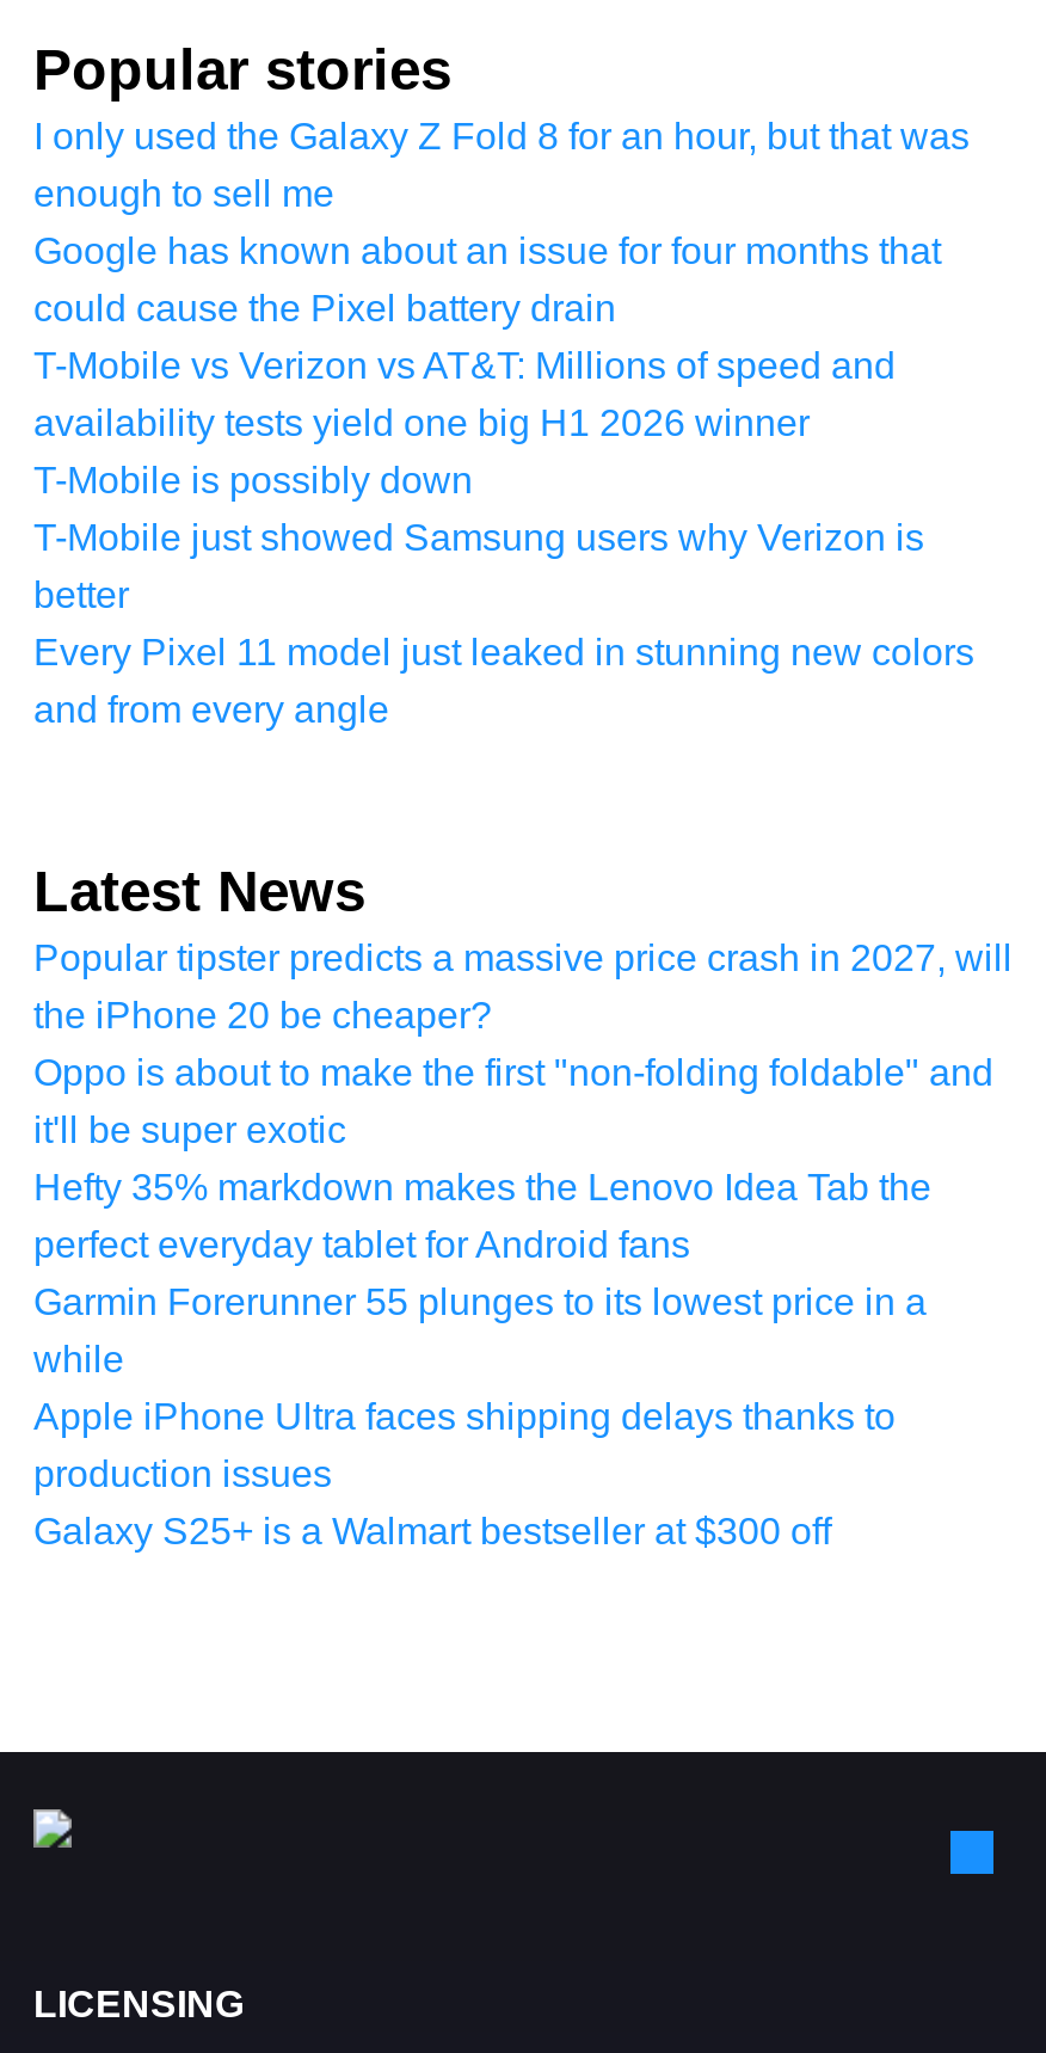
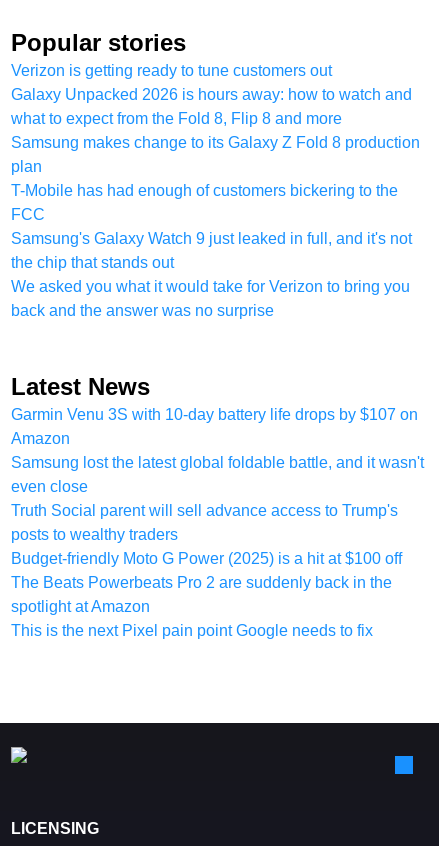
[33,116,974,729] I only used the Galaxy Z Fold 8 for an hour, but that was | enough to sell me | Google has known about an issue for four months that | could cause the Pixel battery drain | T-Mobile vs Verizon vs AT&T: Millions of speed and | availability tests yield one big H1 2026 winner | T-Mobile is possibly down | T-Mobile just showed Samsung users why Verizon is | better | Every Pixel 11 model just leaked in stunning new colors | and from every angle -> [11,62,420,319] Verizon is getting ready to tune customers out | Galaxy Unpacked 2026 is hours away: how to watch and | what to expect from the Fold 8, Flip 8 and more | Samsung makes change to its Galaxy Z Fold 8 production | plan | T-Mobile has had enough of customers bickering to the | FCC | Samsung's Galaxy Watch 9 just leaked in full, and it's not | the chip that stands out | We asked you what it would take for Verizon to bring you | back and the answer was no surprise
[33,937,1013,1551] Popular tipster predicts a massive price crash in 2027, will | the iPhone 20 be cheaper? | Oppo is about to make the first "non-folding foldable" and | it'll be super exotic | Hefty 35% markdown makes the Lenovo Idea Tab the | perfect everyday tablet for Android fans | Garmin Forerunner 55 plunges to its lowest price in a | while | Apple iPhone Ultra faces shipping delays thanks to | production issues | Galaxy S25+ is a Walmart bestseller at $300 off -> [11,406,424,639] Garmin Venu 3S with 10-day battery life drops by $107 on | Amazon | Samsung lost the latest global foldable battle, and it wasn't | even close | Truth Social parent will sell advance access to Trump's | posts to wealthy traders | Budget-friendly Moto G Power (2025) is a hit at $100 off | The Beats Powerbeats Pro 2 are suddenly back in the | spotlight at Amazon | This is the next Pixel pain point Google needs to fix

